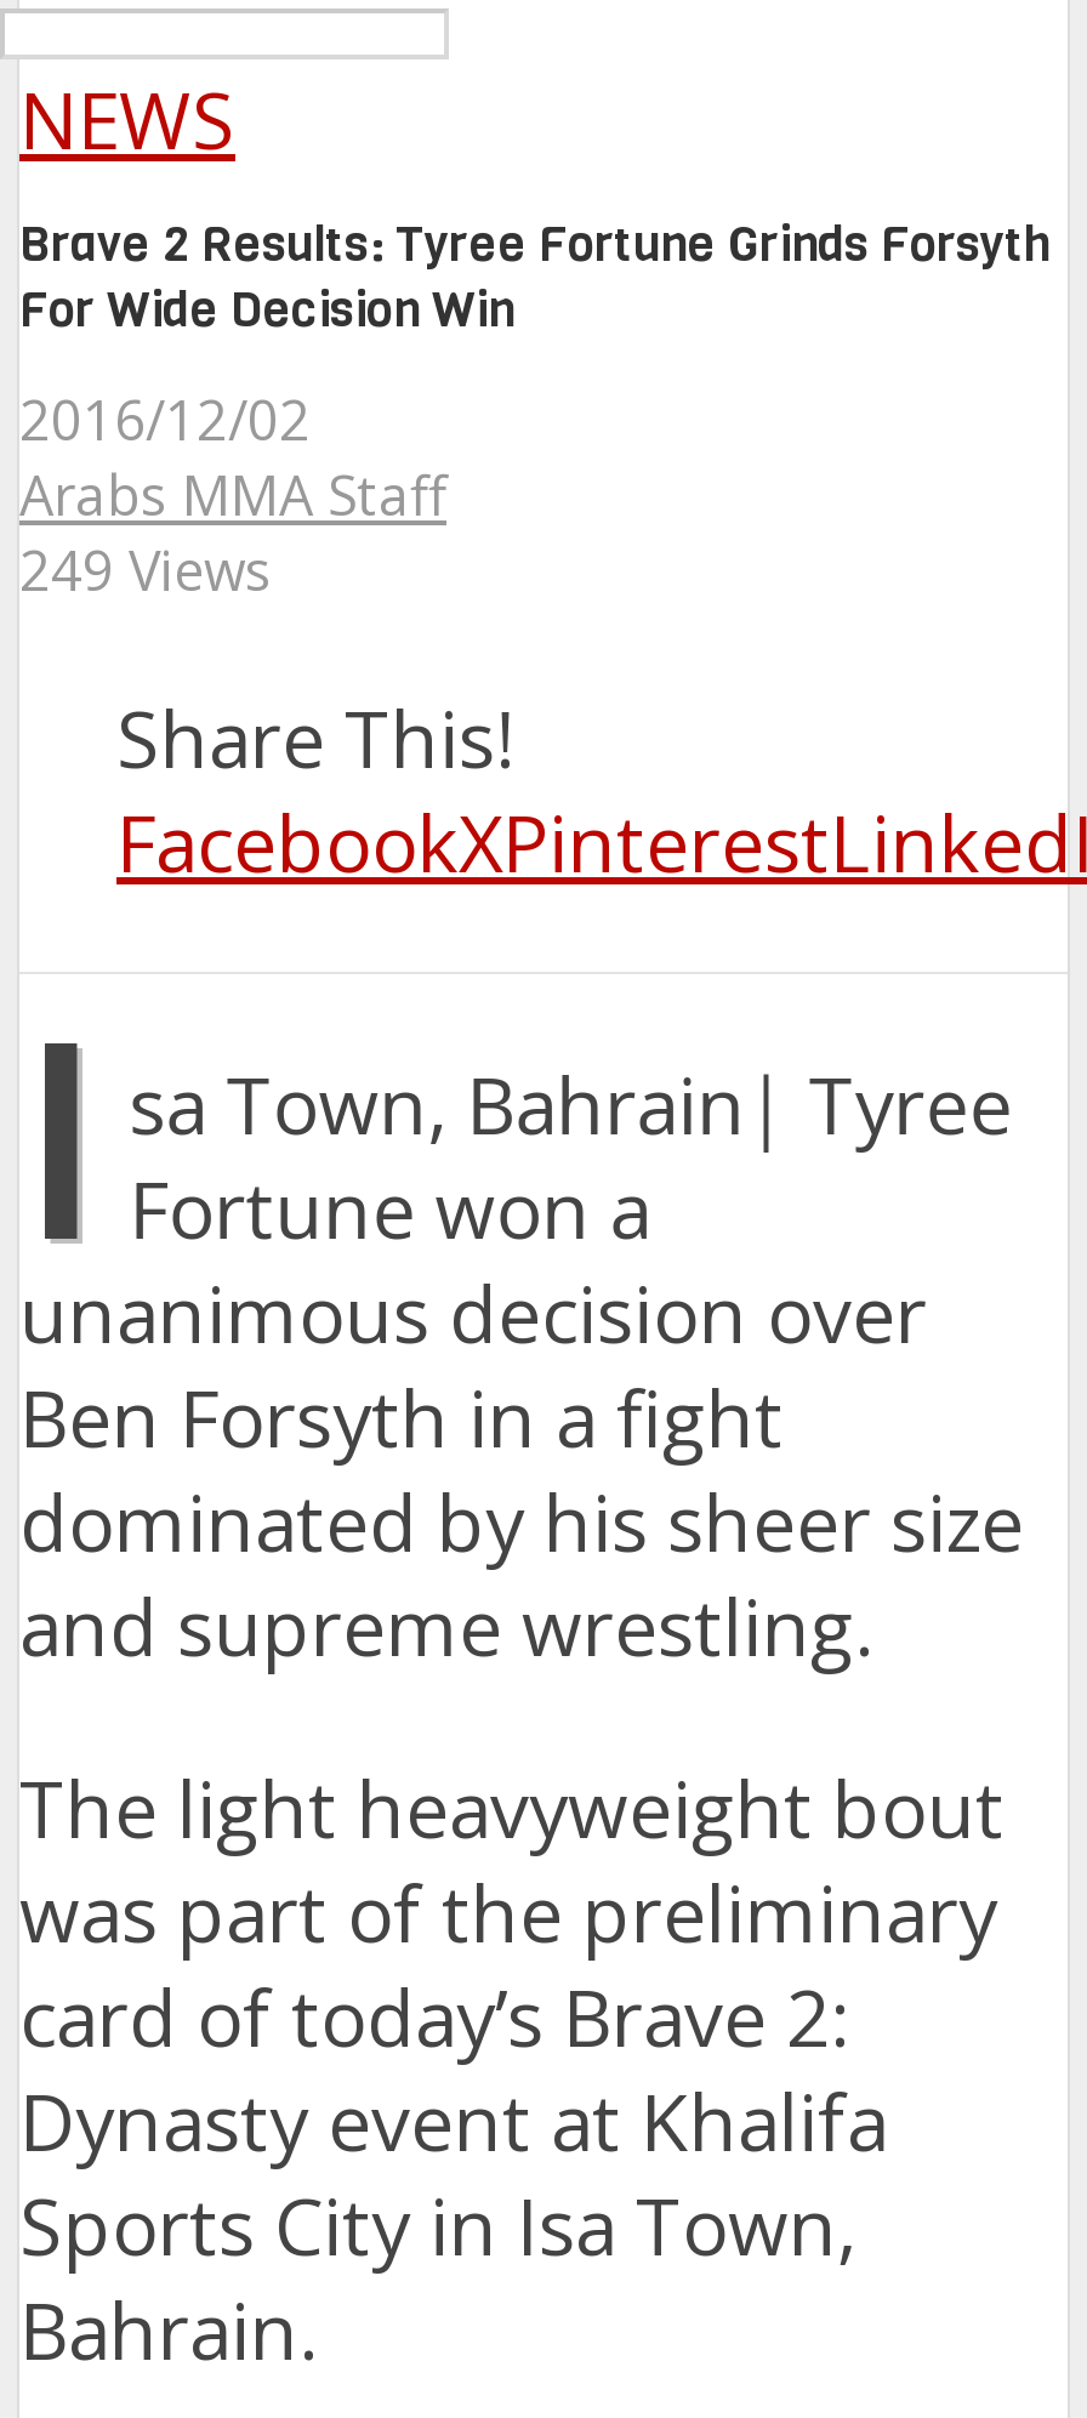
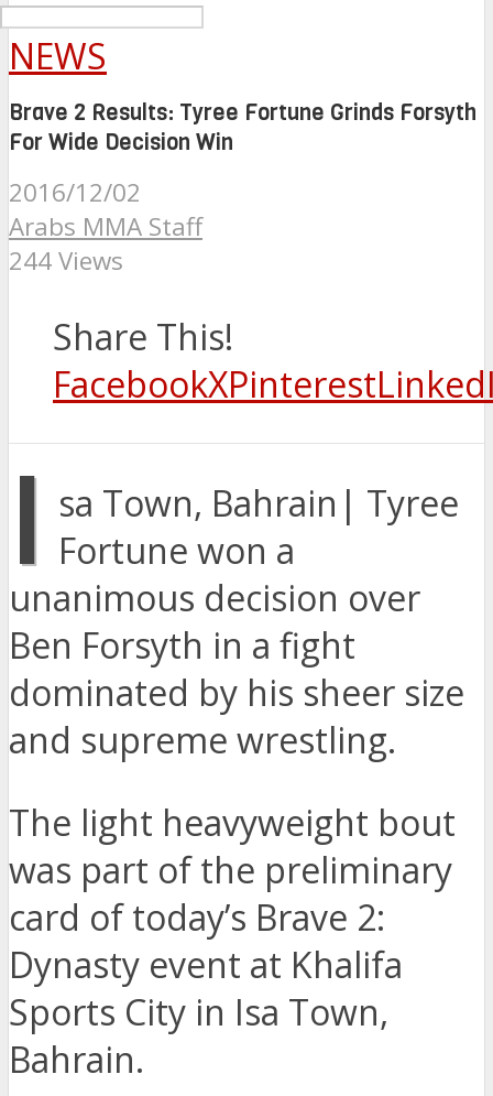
[19,533,272,608] 249 Views -> [9,244,123,278] 244 Views

